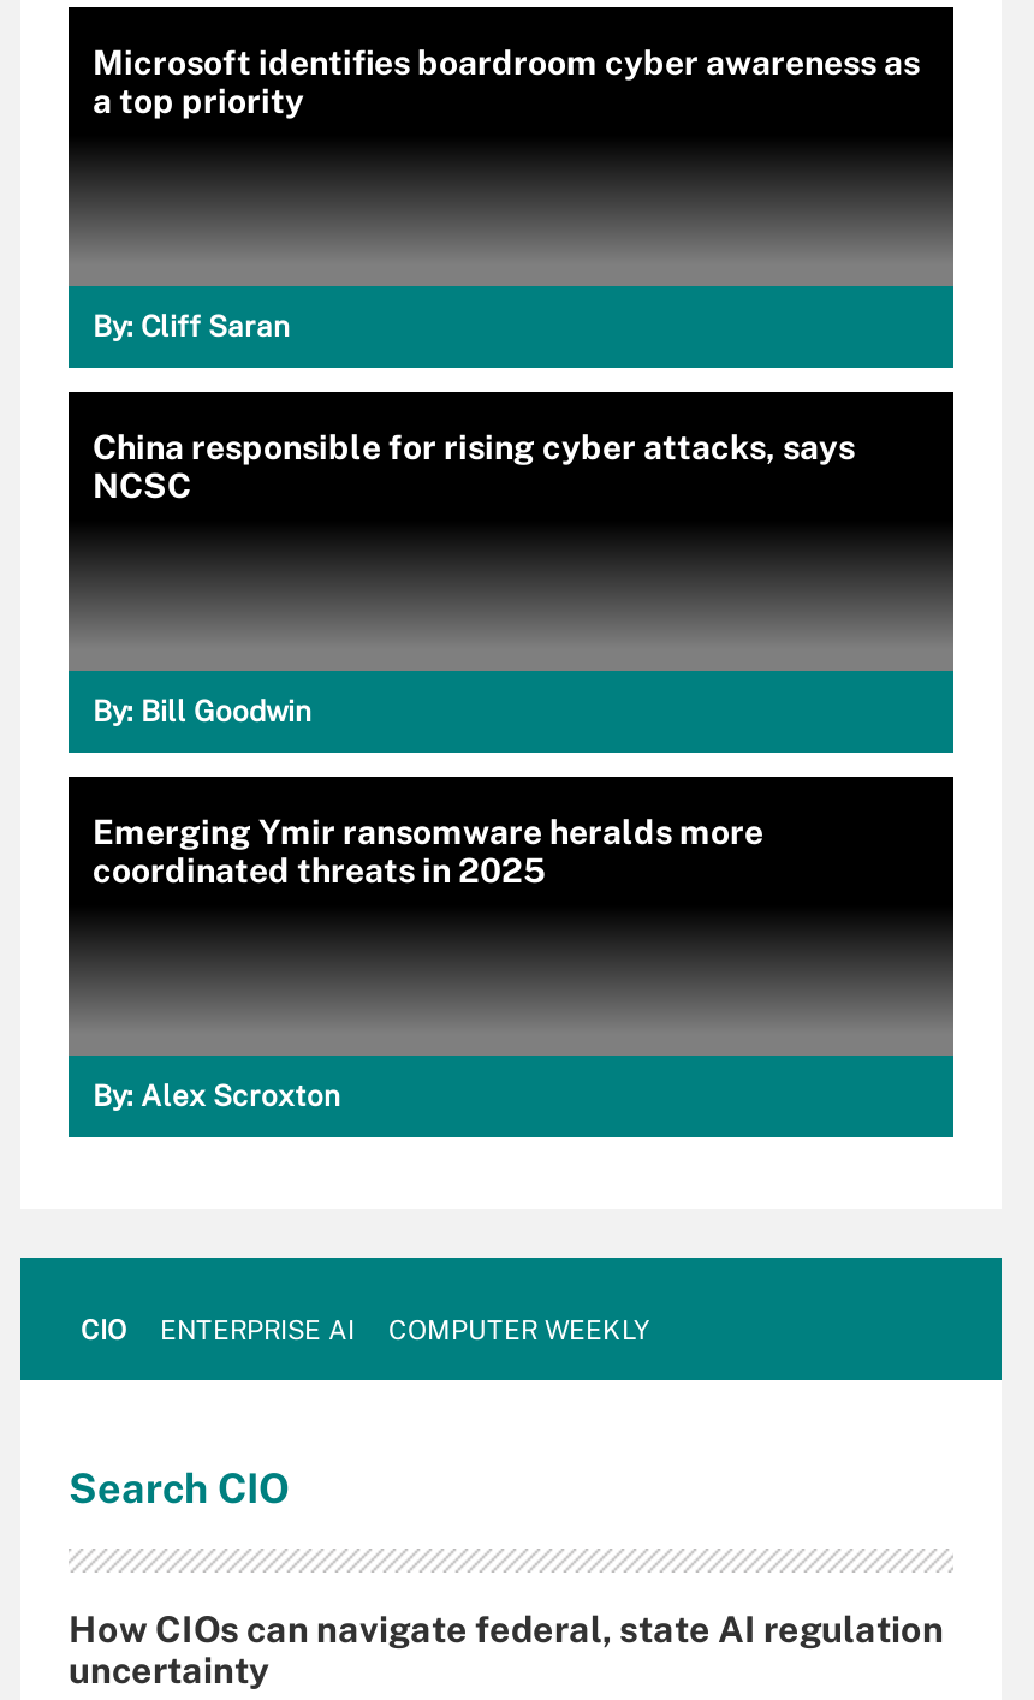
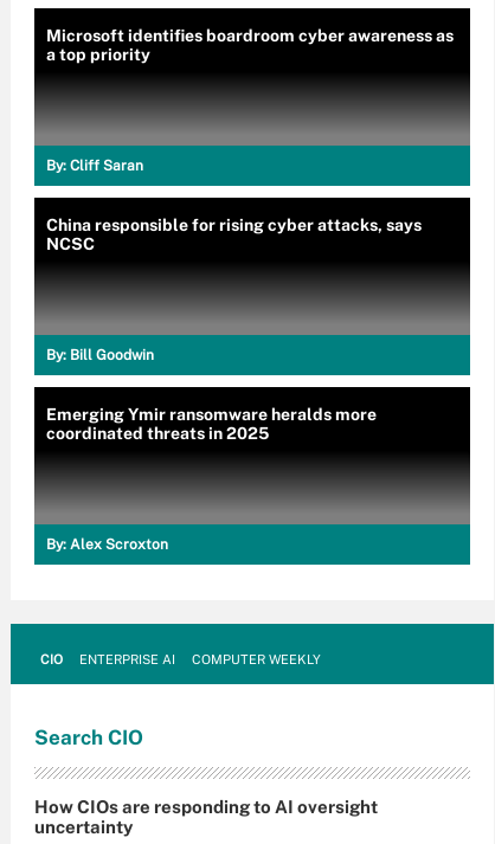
[69,1607,944,1648] How CIOs can navigate federal, state AI regulation -> [34,796,378,816] How CIOs are responding to AI oversight

